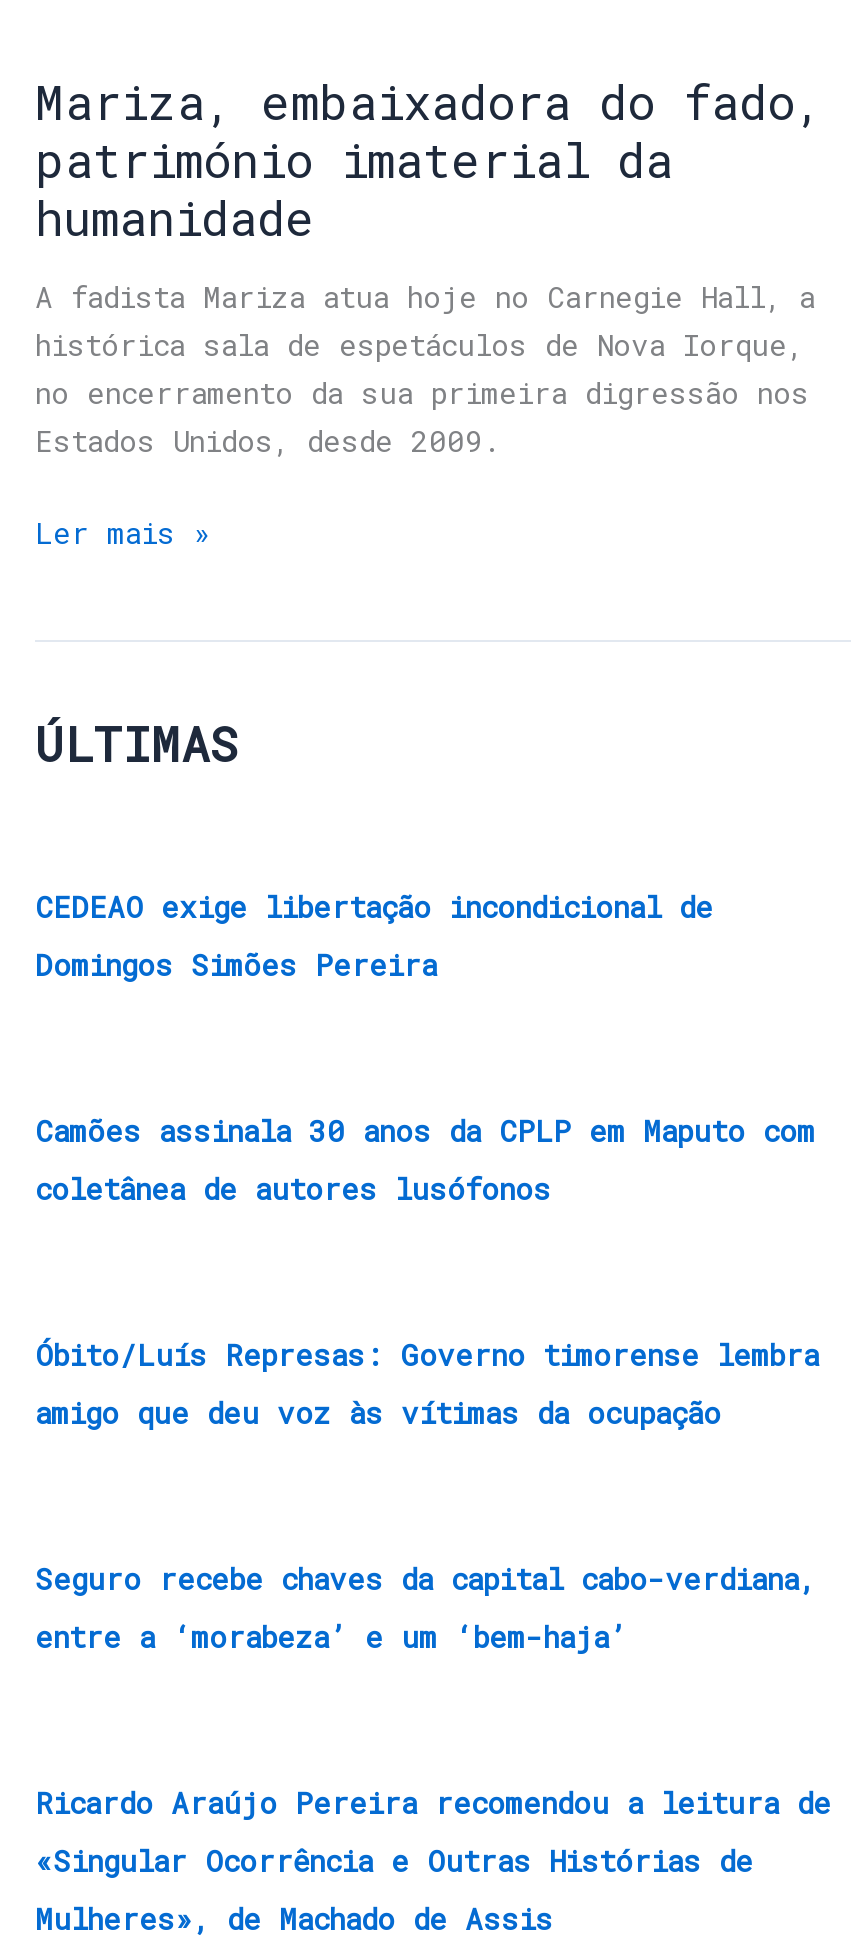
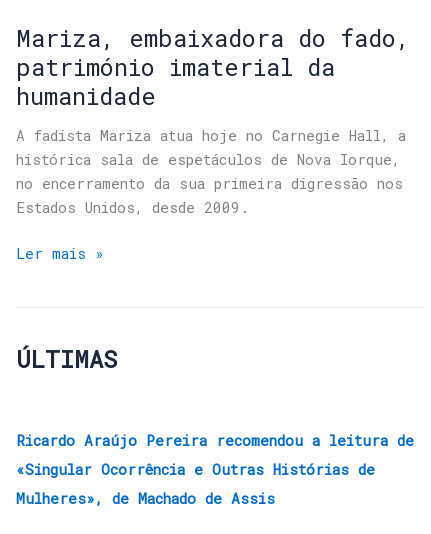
[35,888,713,984] CEDEAO exige libertação incondicional de | Domingos Simões Pereira -> none
[35,1112,815,1208] Camões assinala 30 anos da CPLP em Maputo com | coletânea de autores lusófonos -> none
[35,1336,819,1432] Óbito/Luís Represas: Governo timorense lembra | amigo que deu voz às vítimas da ocupação -> none
[35,1560,815,1656] Seguro recebe chaves da capital cabo-verdiana, | entre a ‘morabeza’ e um ‘bem-haja’ -> none

